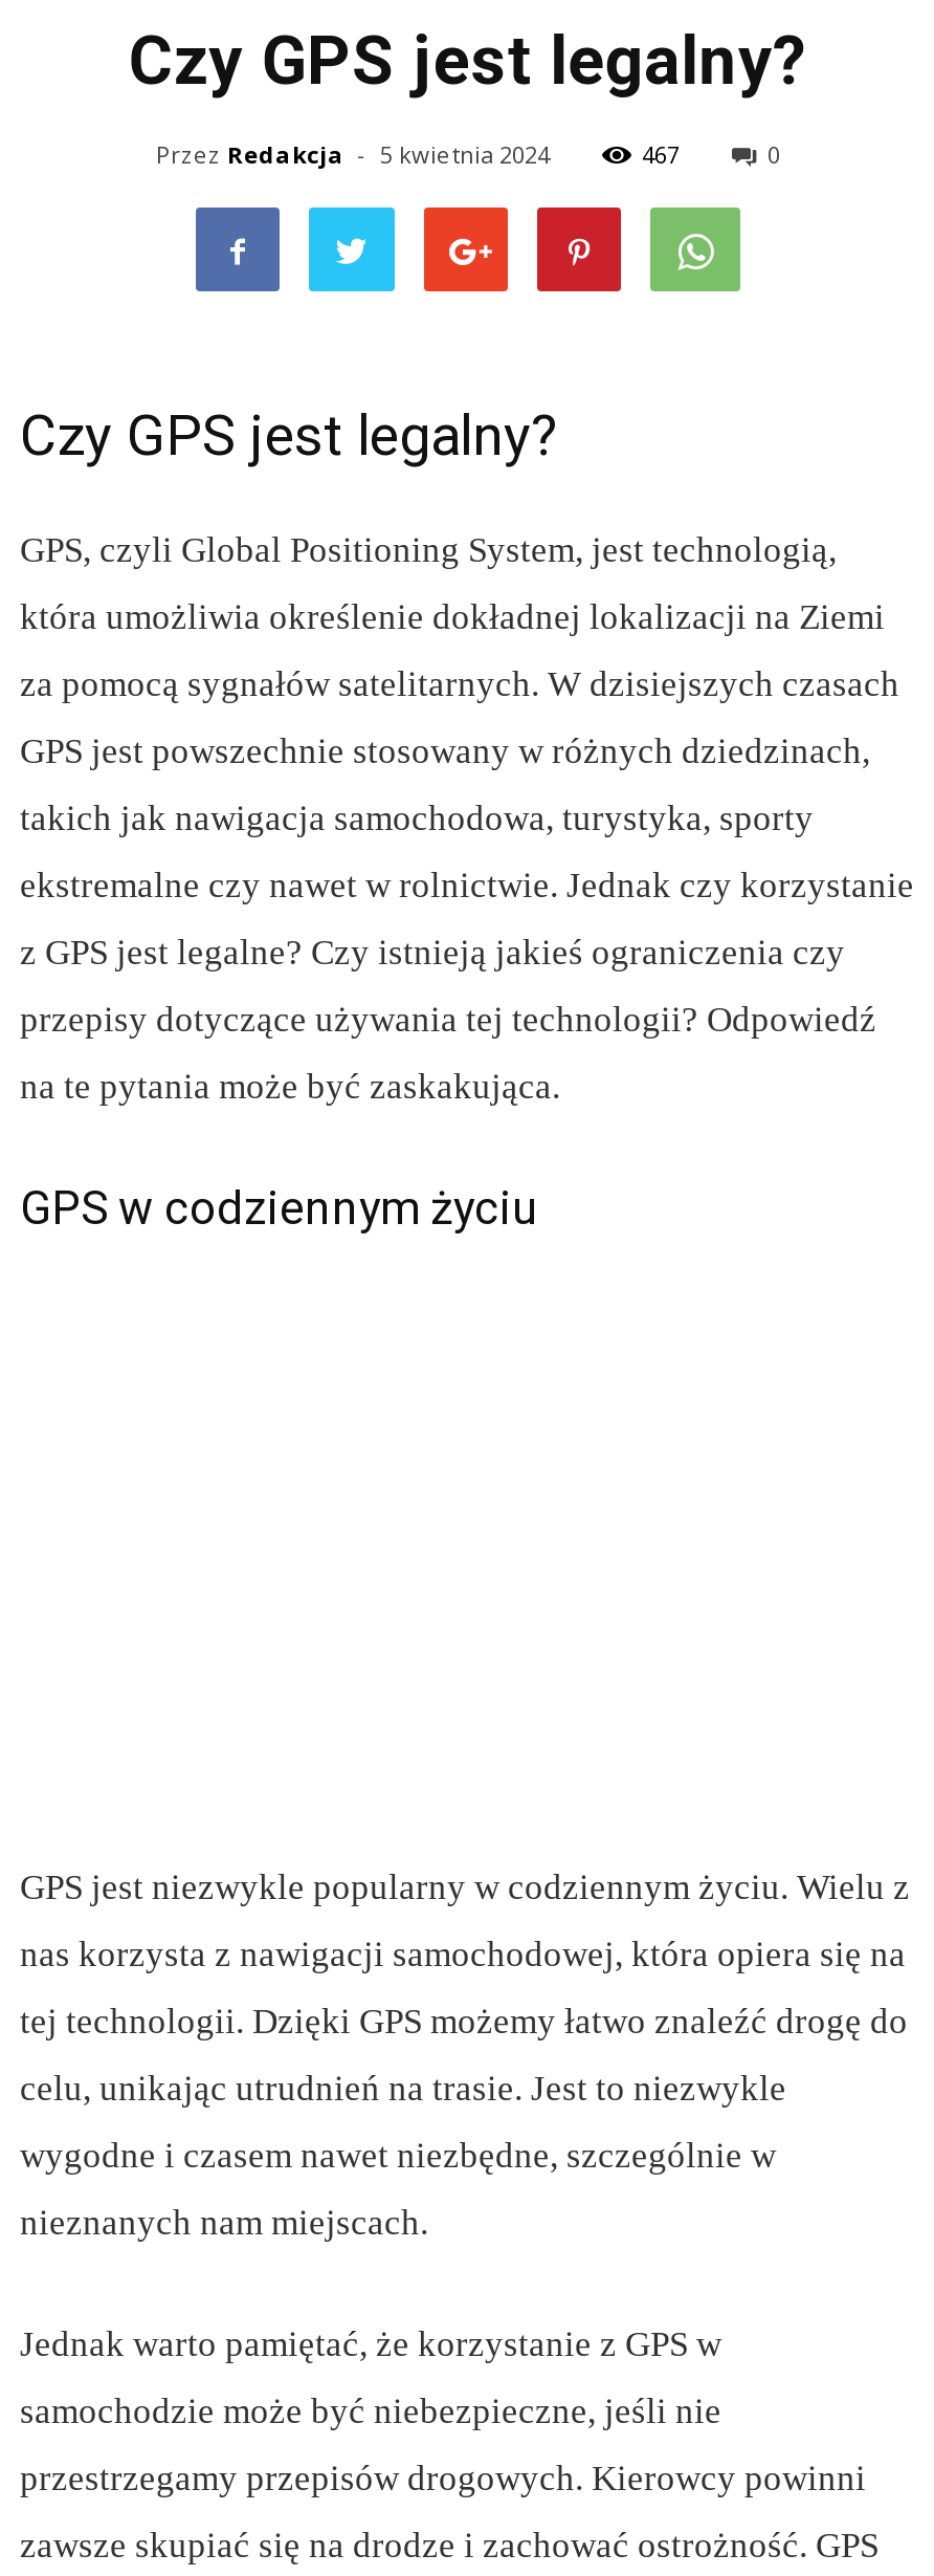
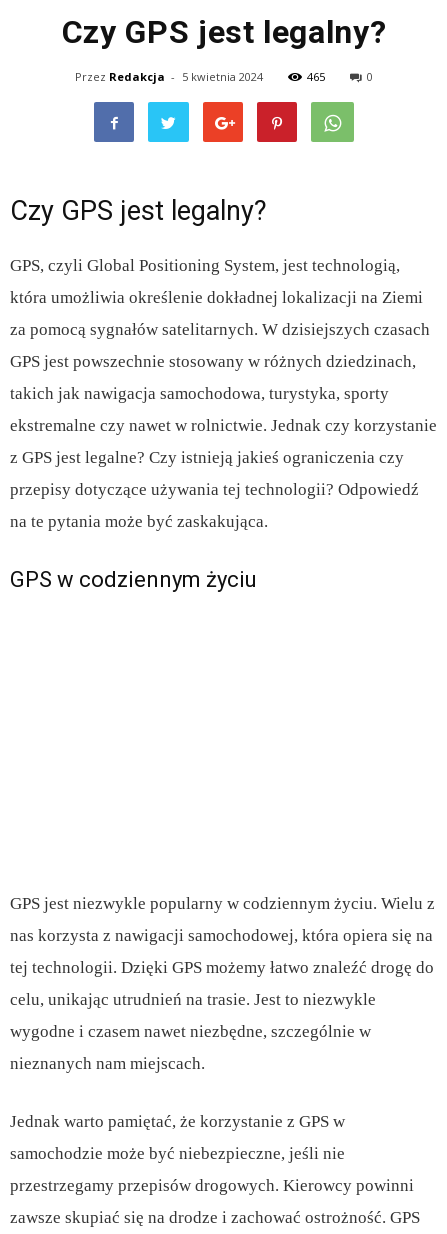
[642,138,680,170] 467 -> [307,69,325,84] 465

